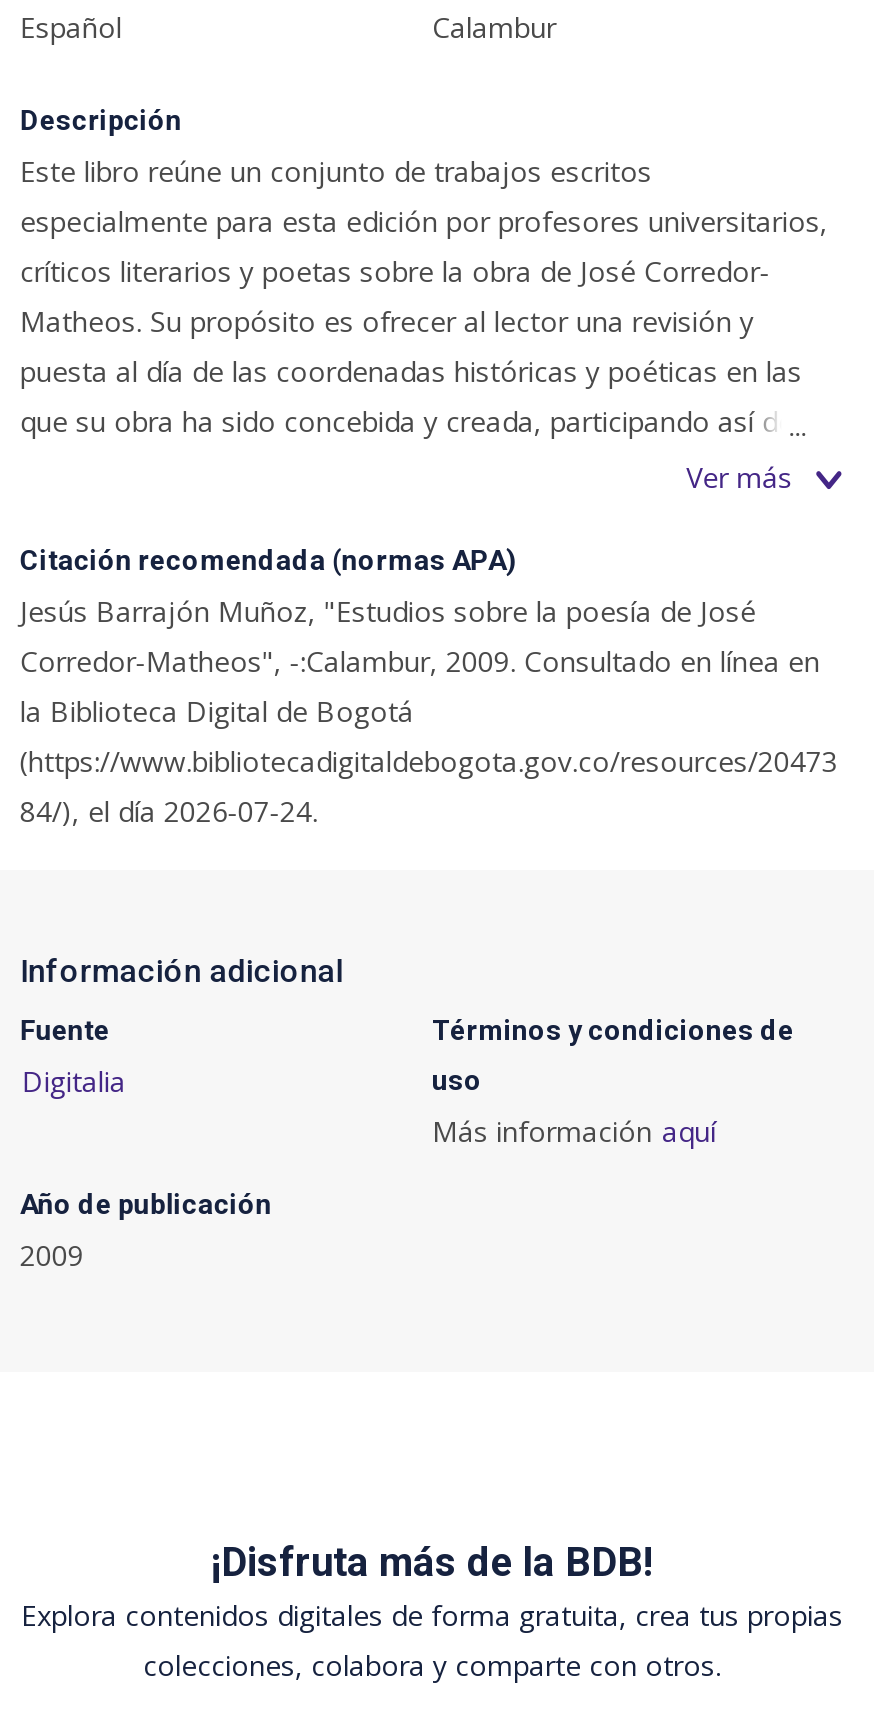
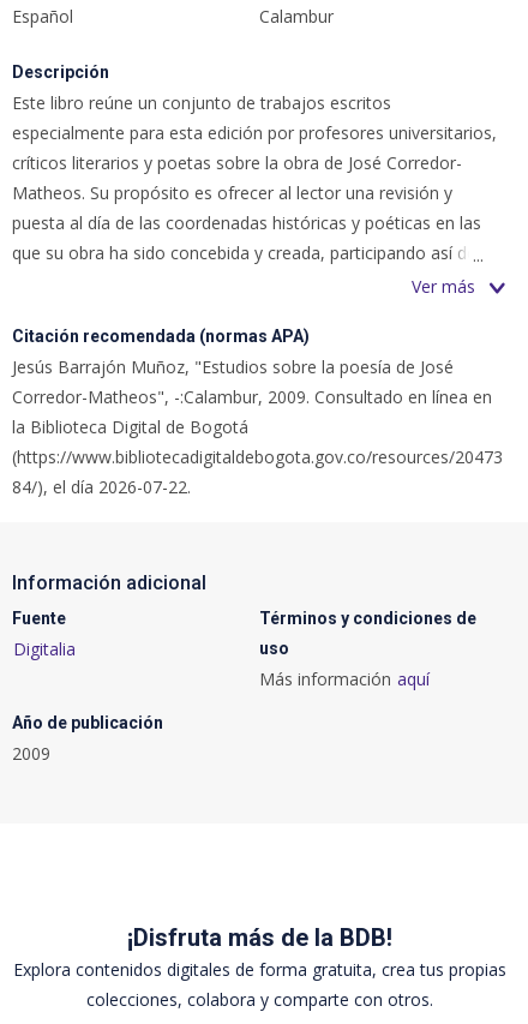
[20,791,318,829] 84/), el día 2026-07-24. -> [12,475,191,498] 84/), el día 2026-07-22.

